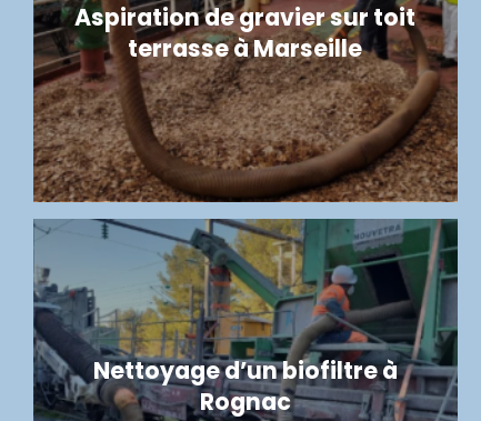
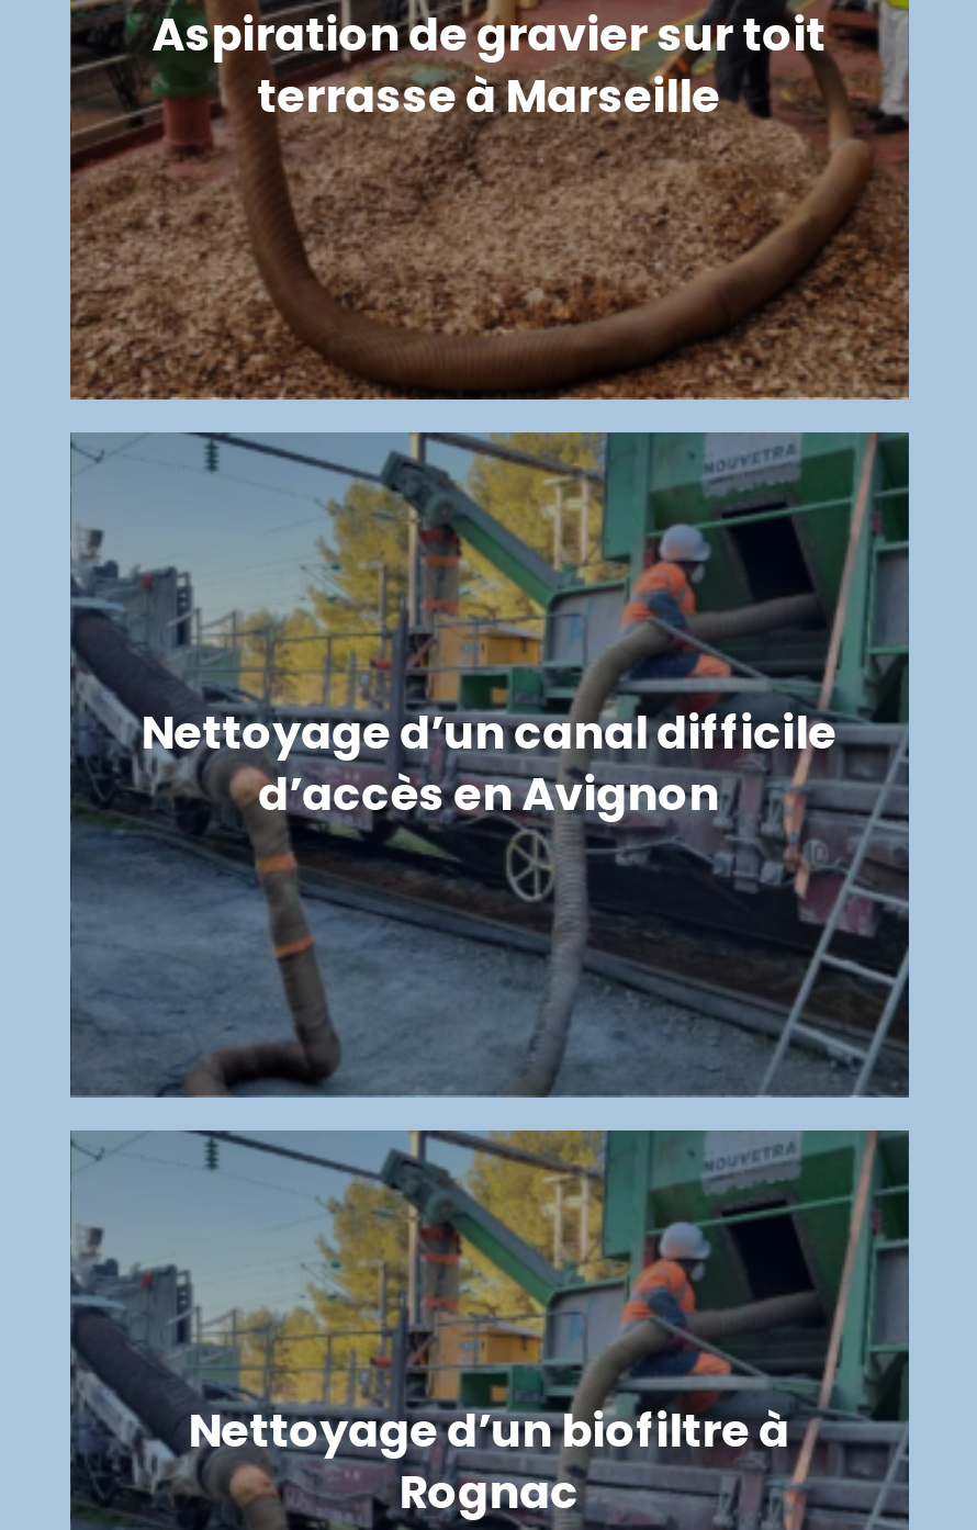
none -> [72,834,909,1100] [image]
none -> [141,700,837,826] Nettoyage d’un canal difficile | d’accès en Avignon

